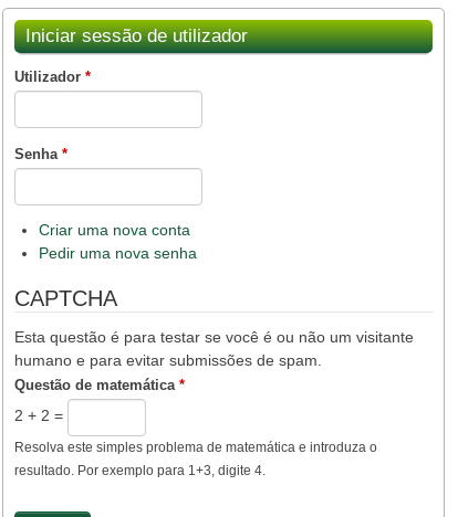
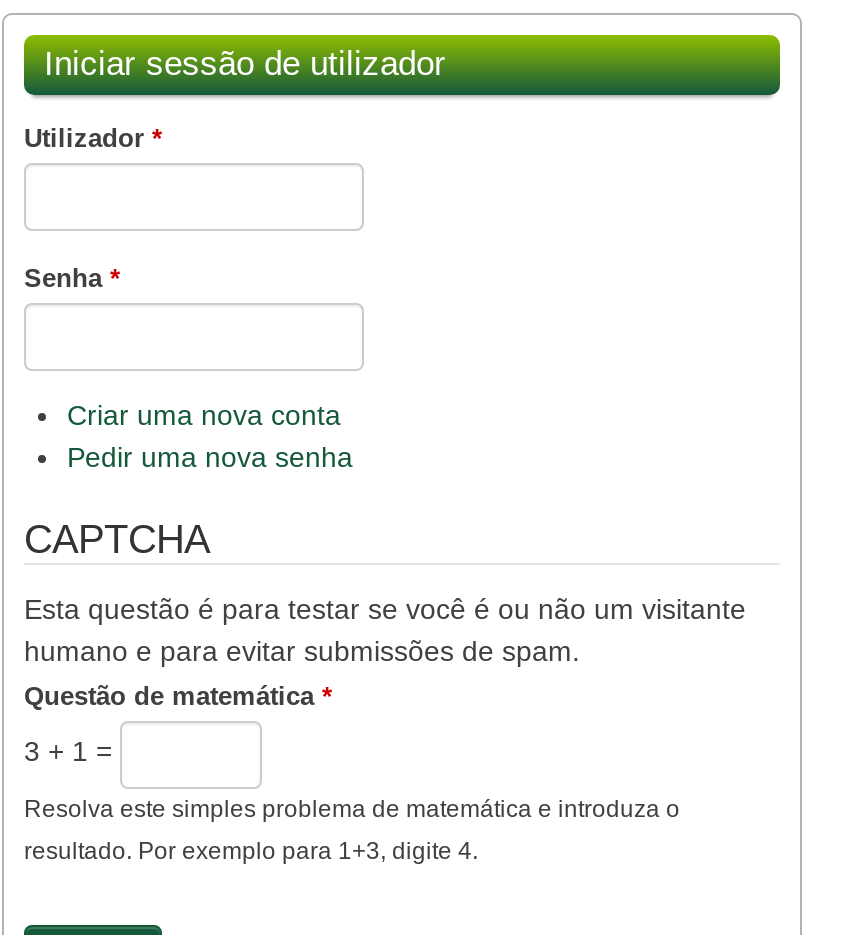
[14,407,67,425] 2 + 2 = -> [24,736,120,768] 3 + 1 =

